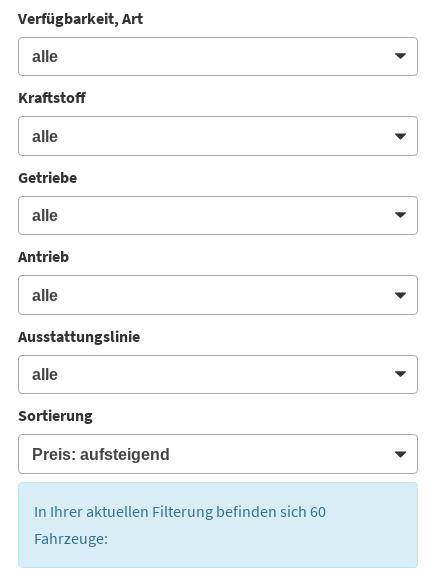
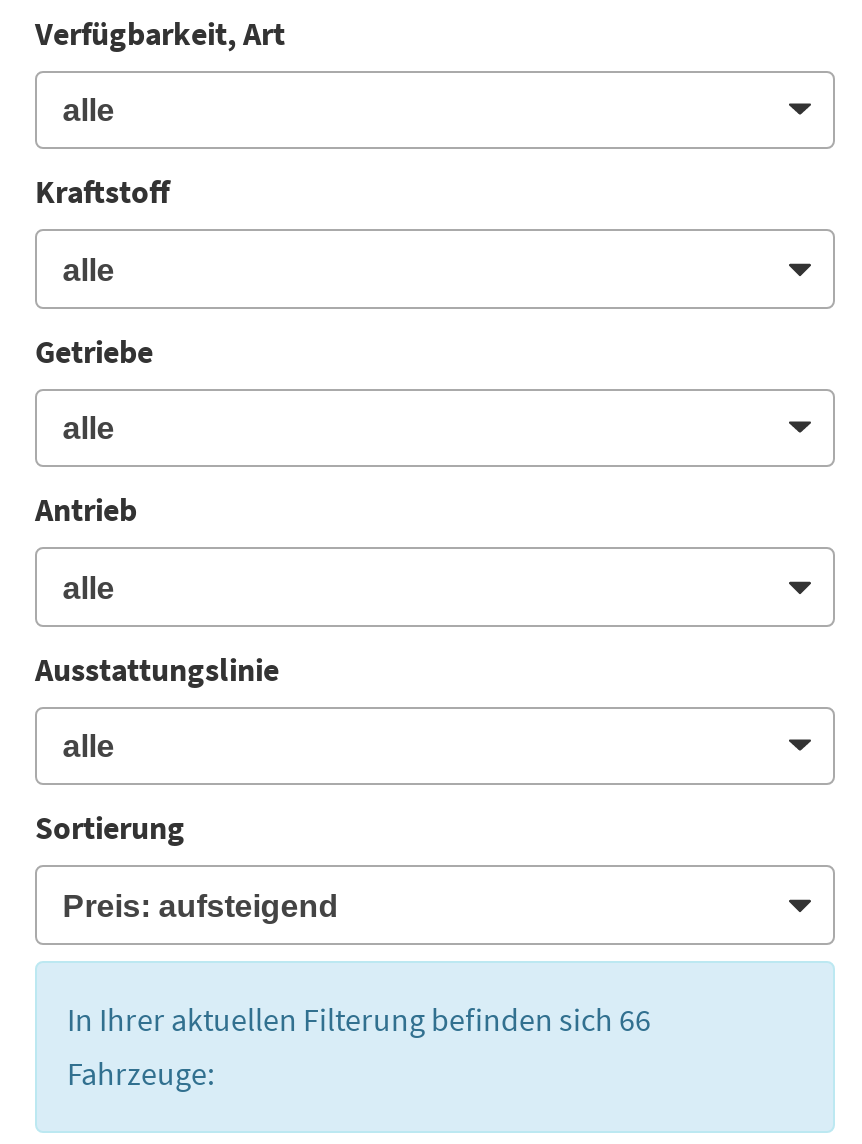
[34,501,326,521] In Ihrer aktuellen Filterung befinden sich 60 -> [67,999,651,1039] In Ihrer aktuellen Filterung befinden sich 66

